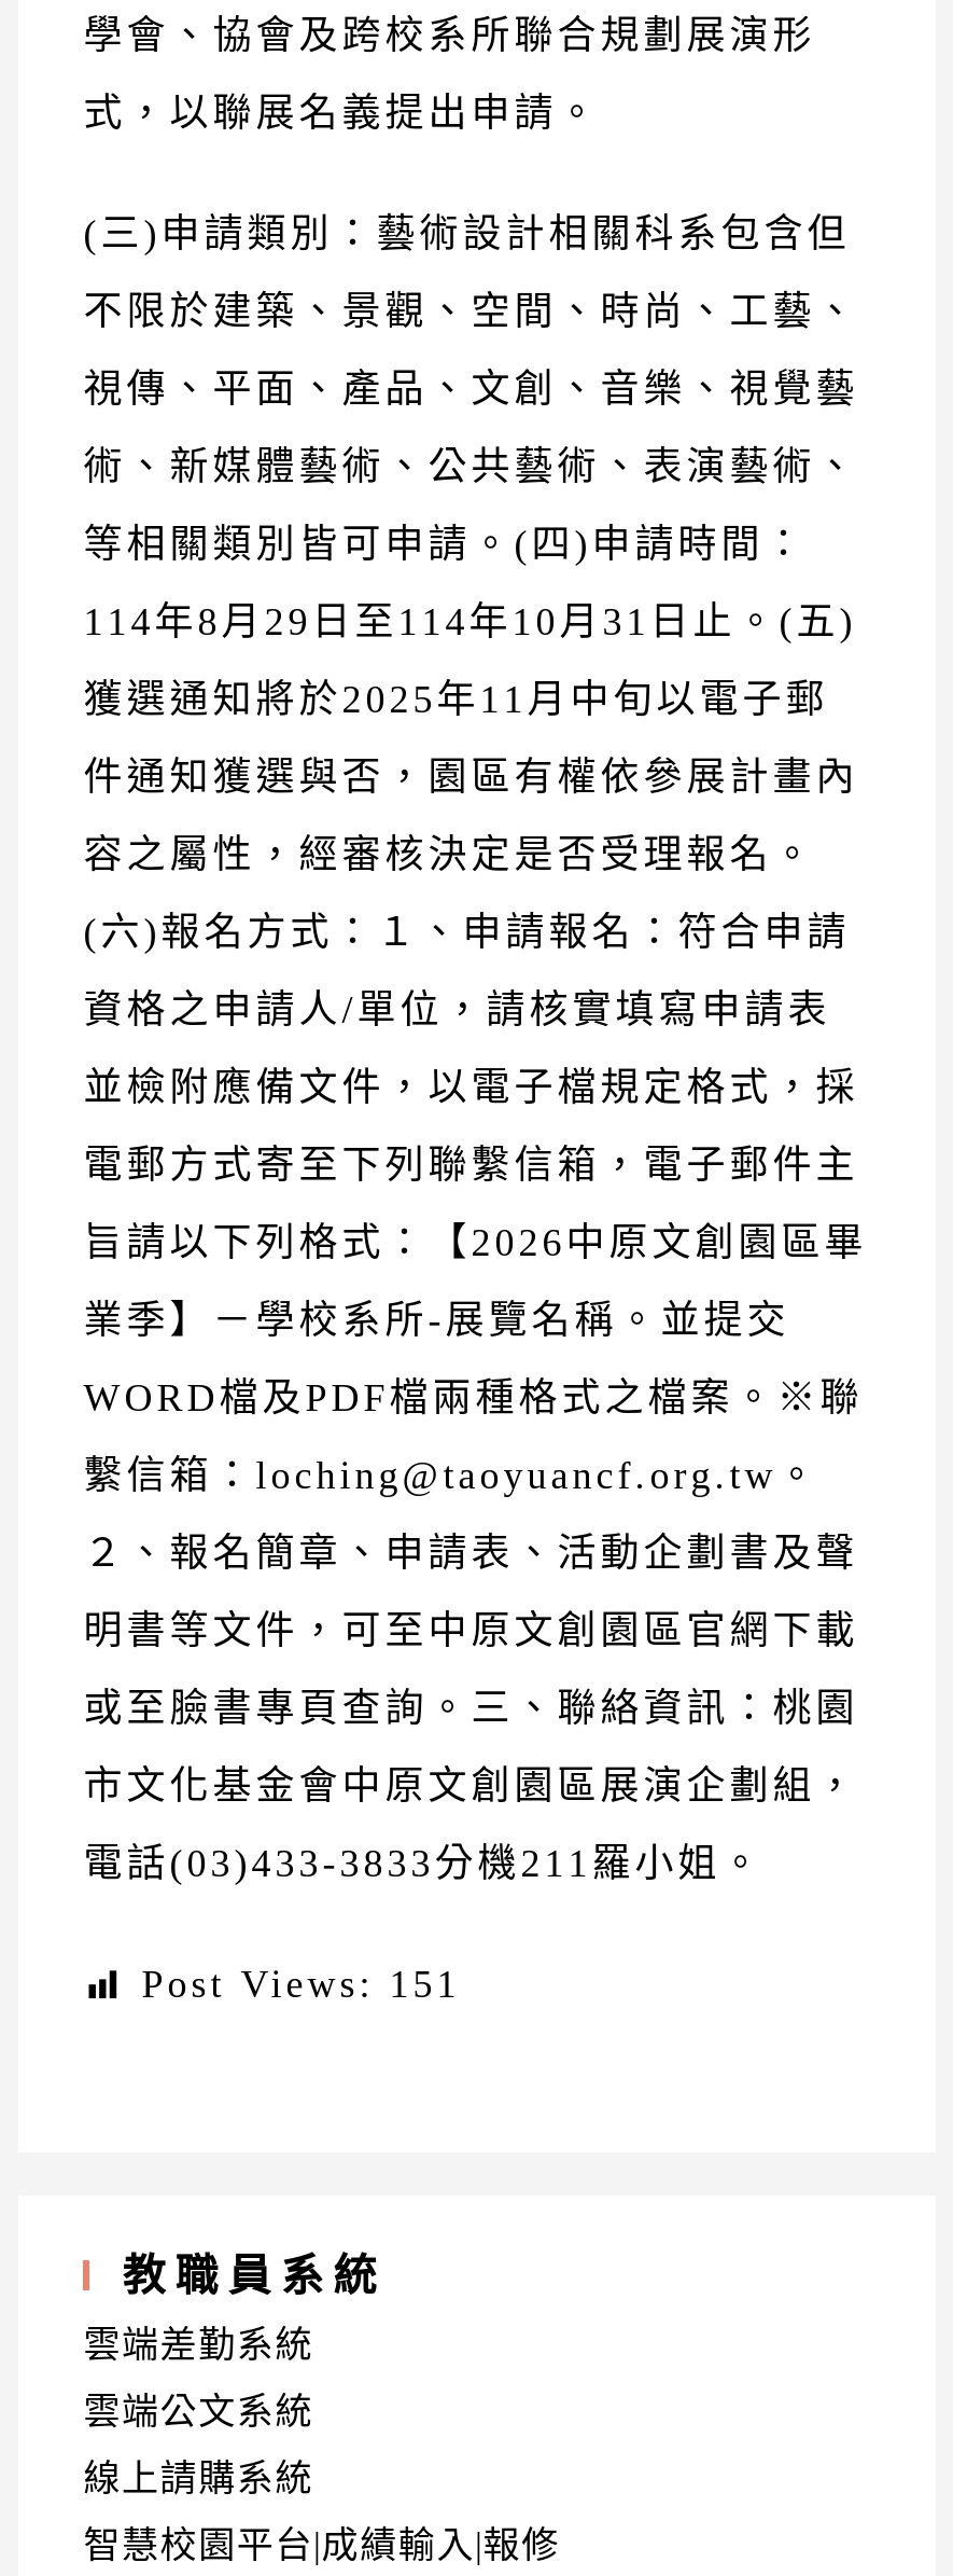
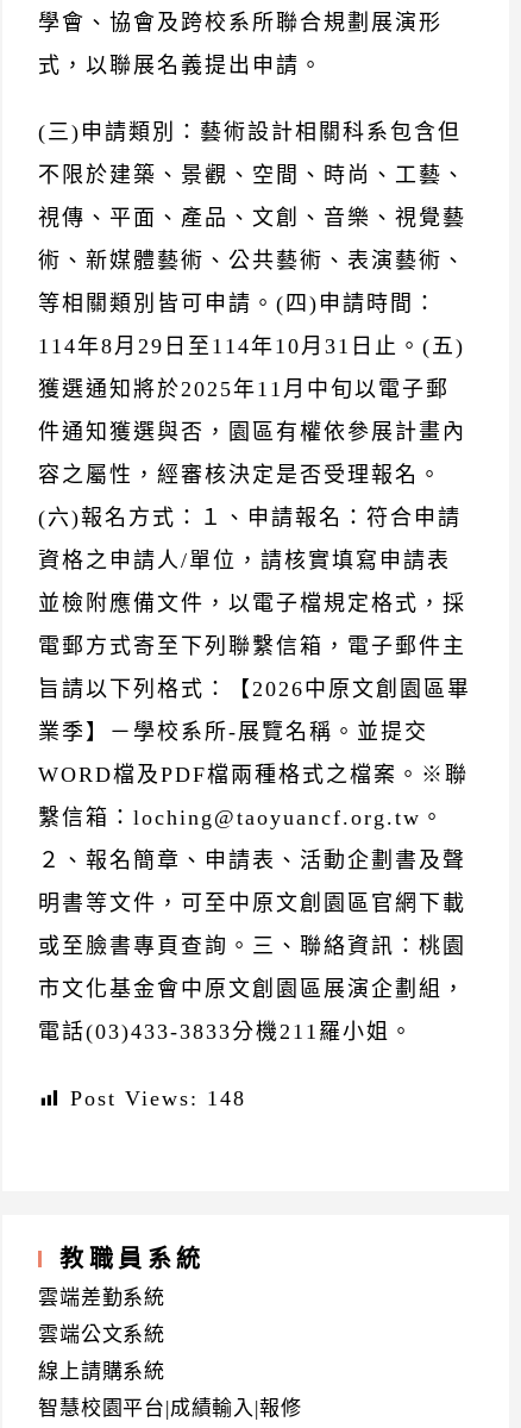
[141,1963,460,2006] Post Views: 151 -> [70,1086,246,1110] Post Views: 148

